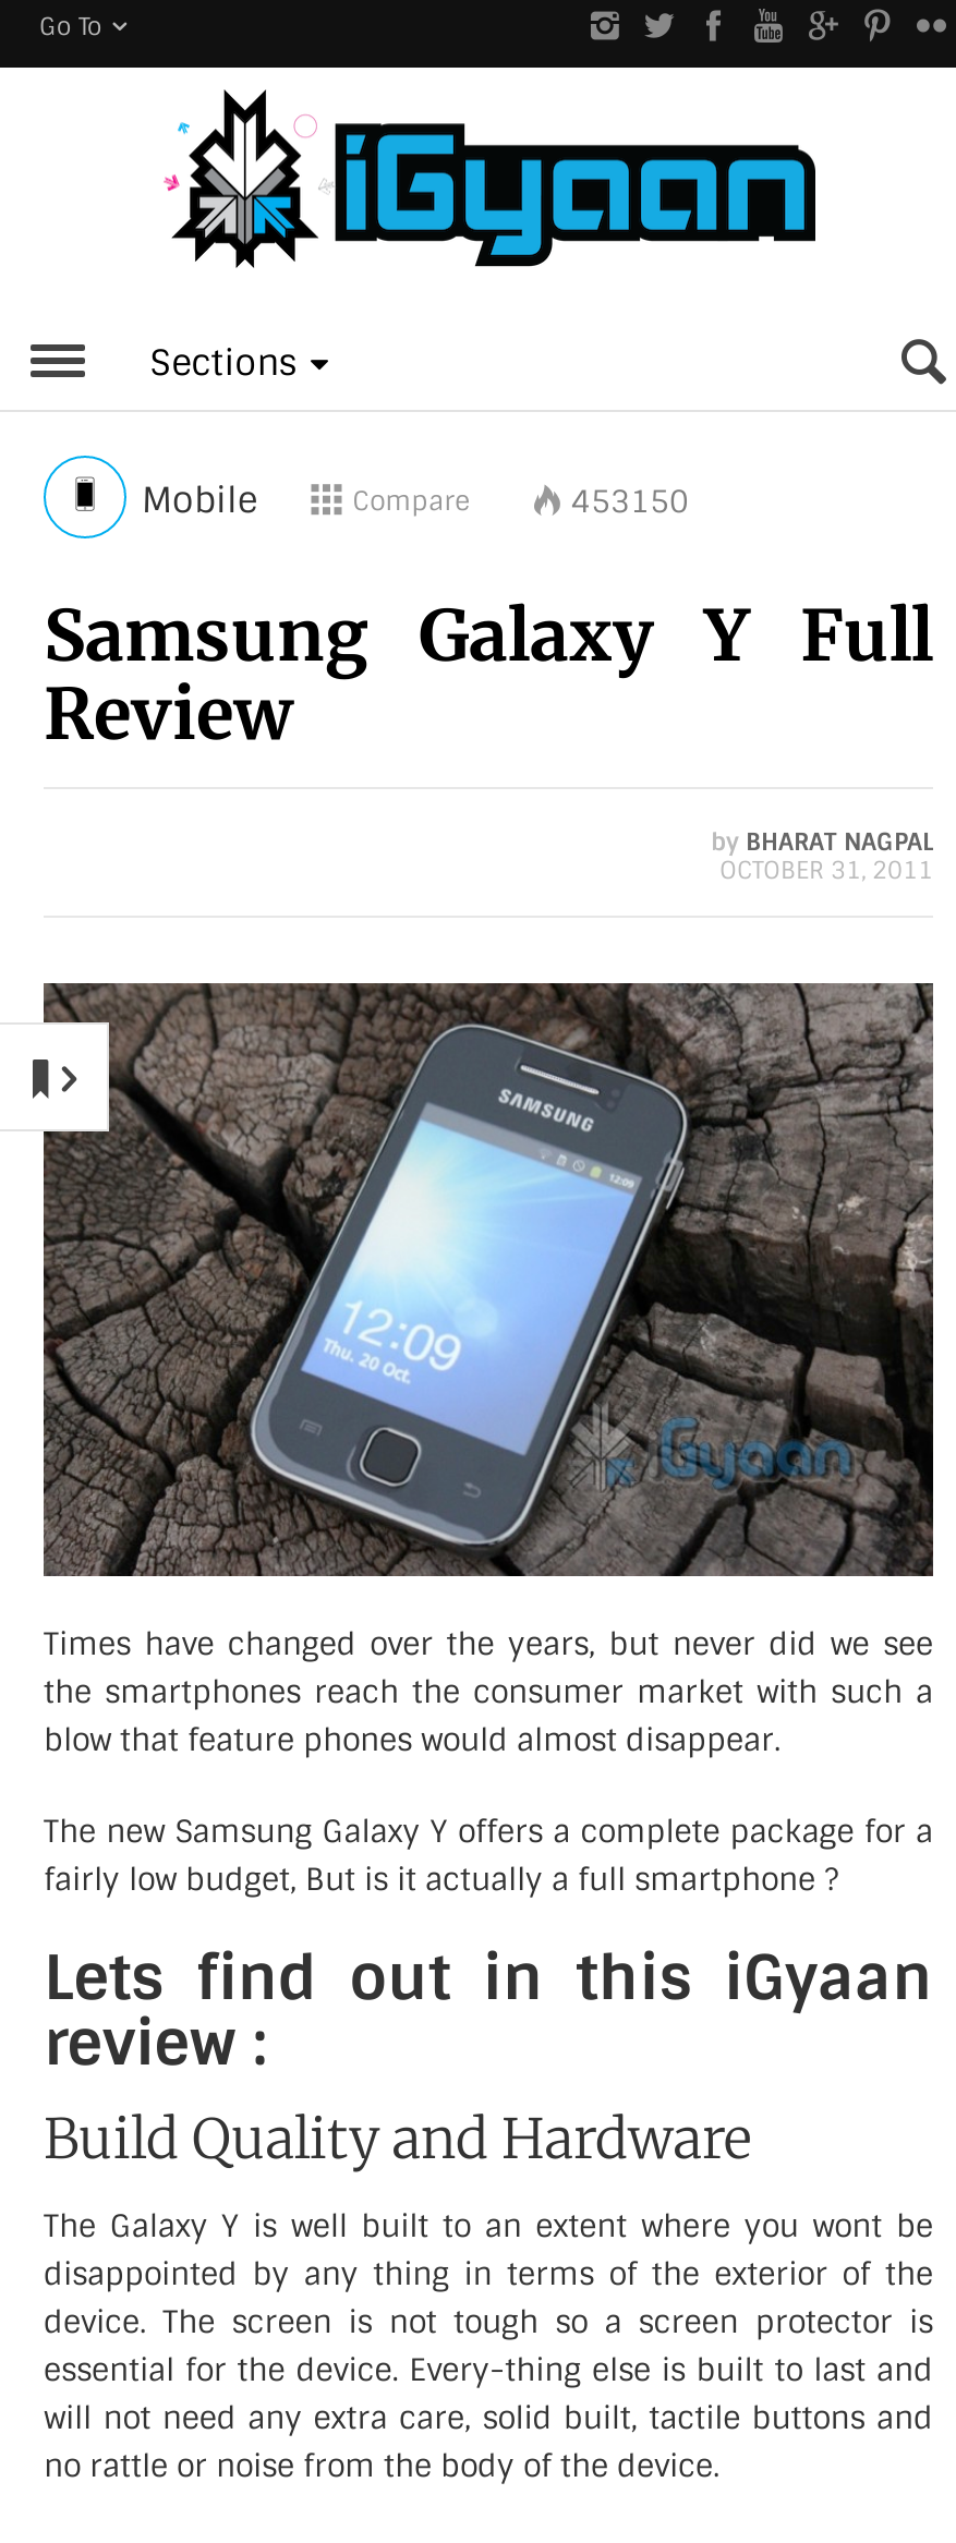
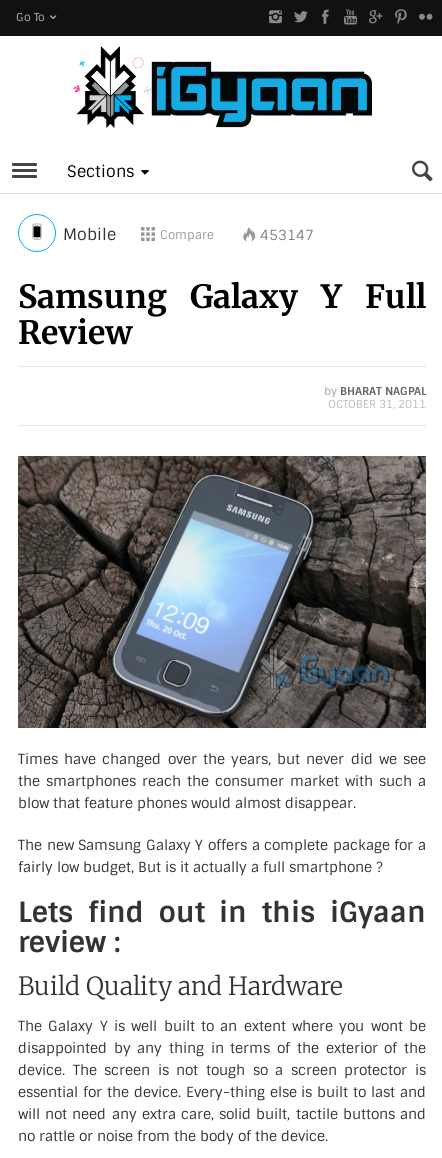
[571,482,689,521] 453150 -> [260,226,314,244] 453147
[31,1020,111,1134] [image] -> [13,474,48,524] [image]

